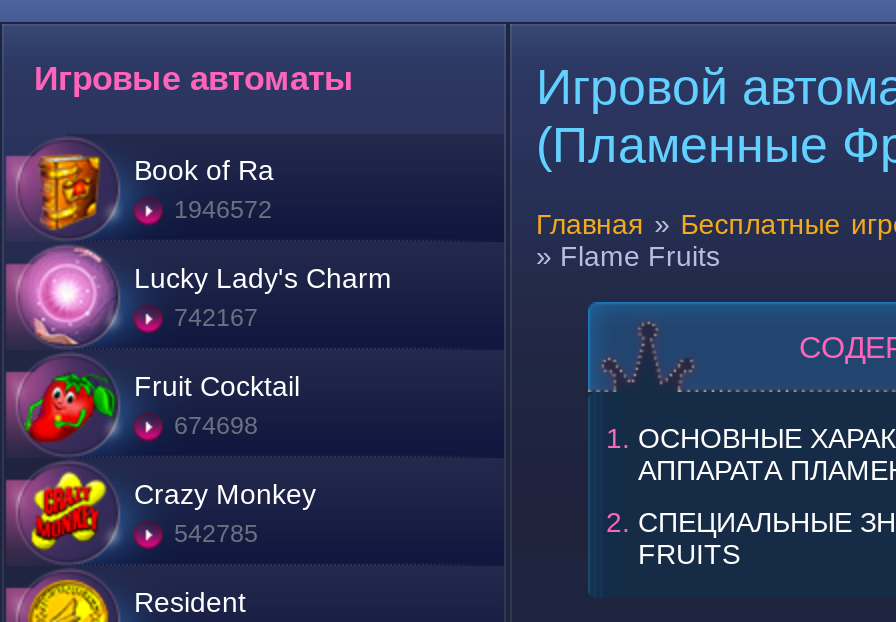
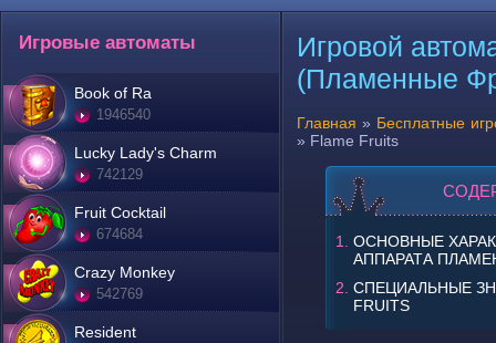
[174,195,272,223] 1946572 -> [96,107,151,122] 1946540
[174,303,258,331] 742167 -> [96,167,143,182] 742129
[174,411,258,439] 674698 -> [96,226,143,242] 674684
[174,519,258,547] 542785 -> [96,286,143,302] 542769

